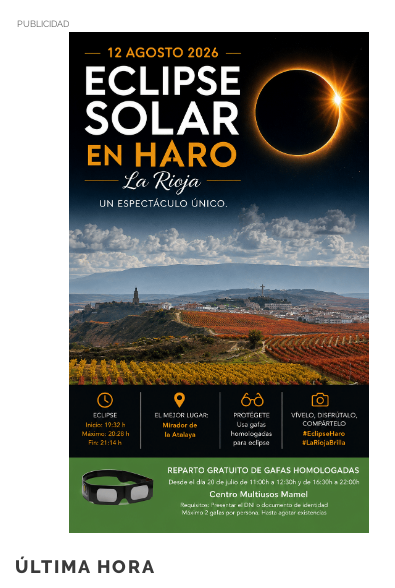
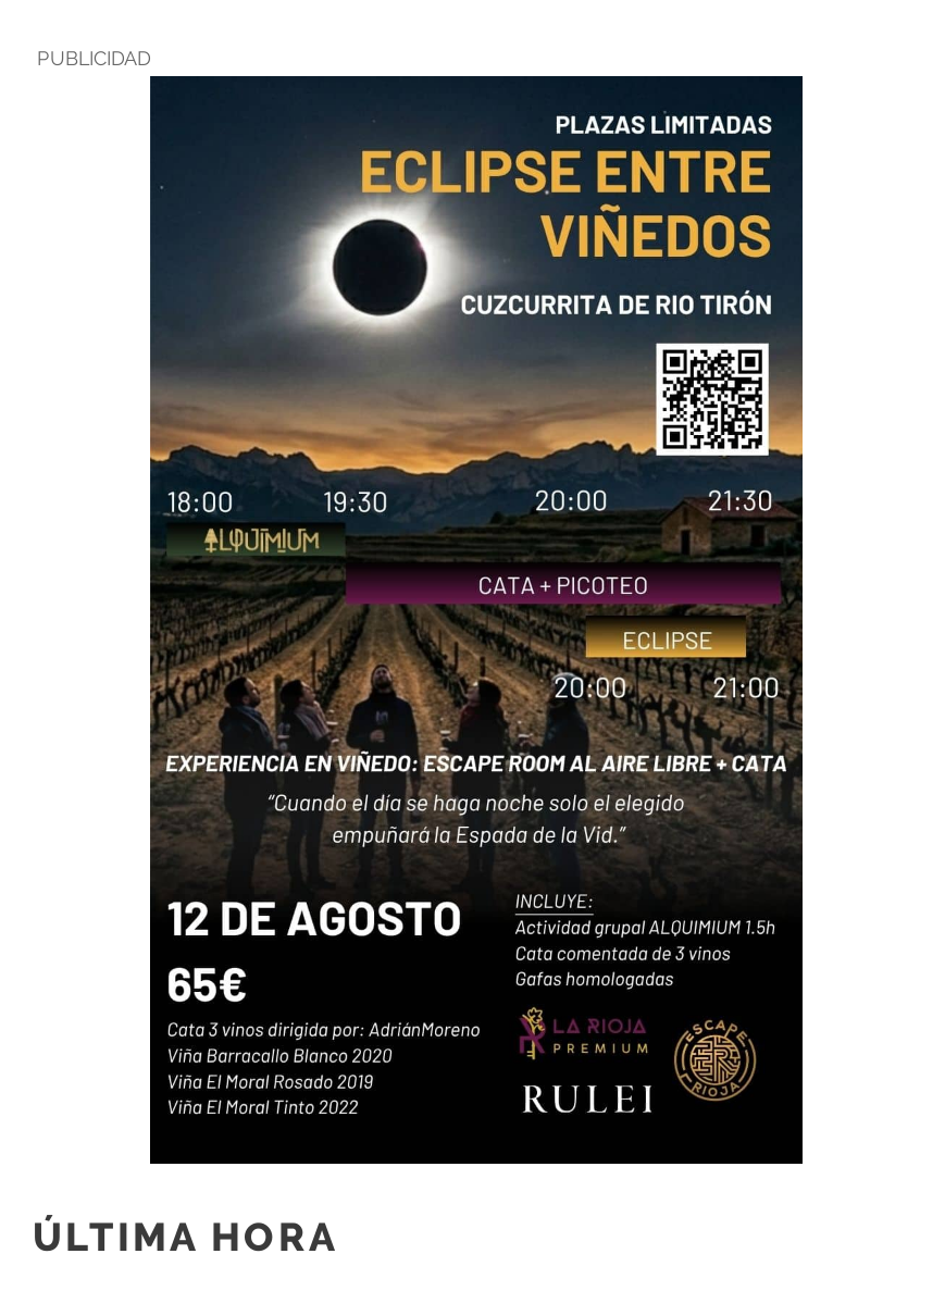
[68,32,370,534] [image] -> [148,76,805,1166] [image]

